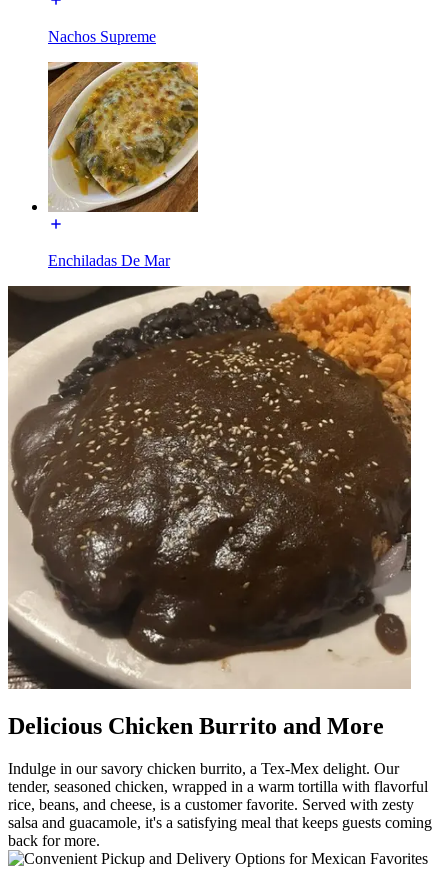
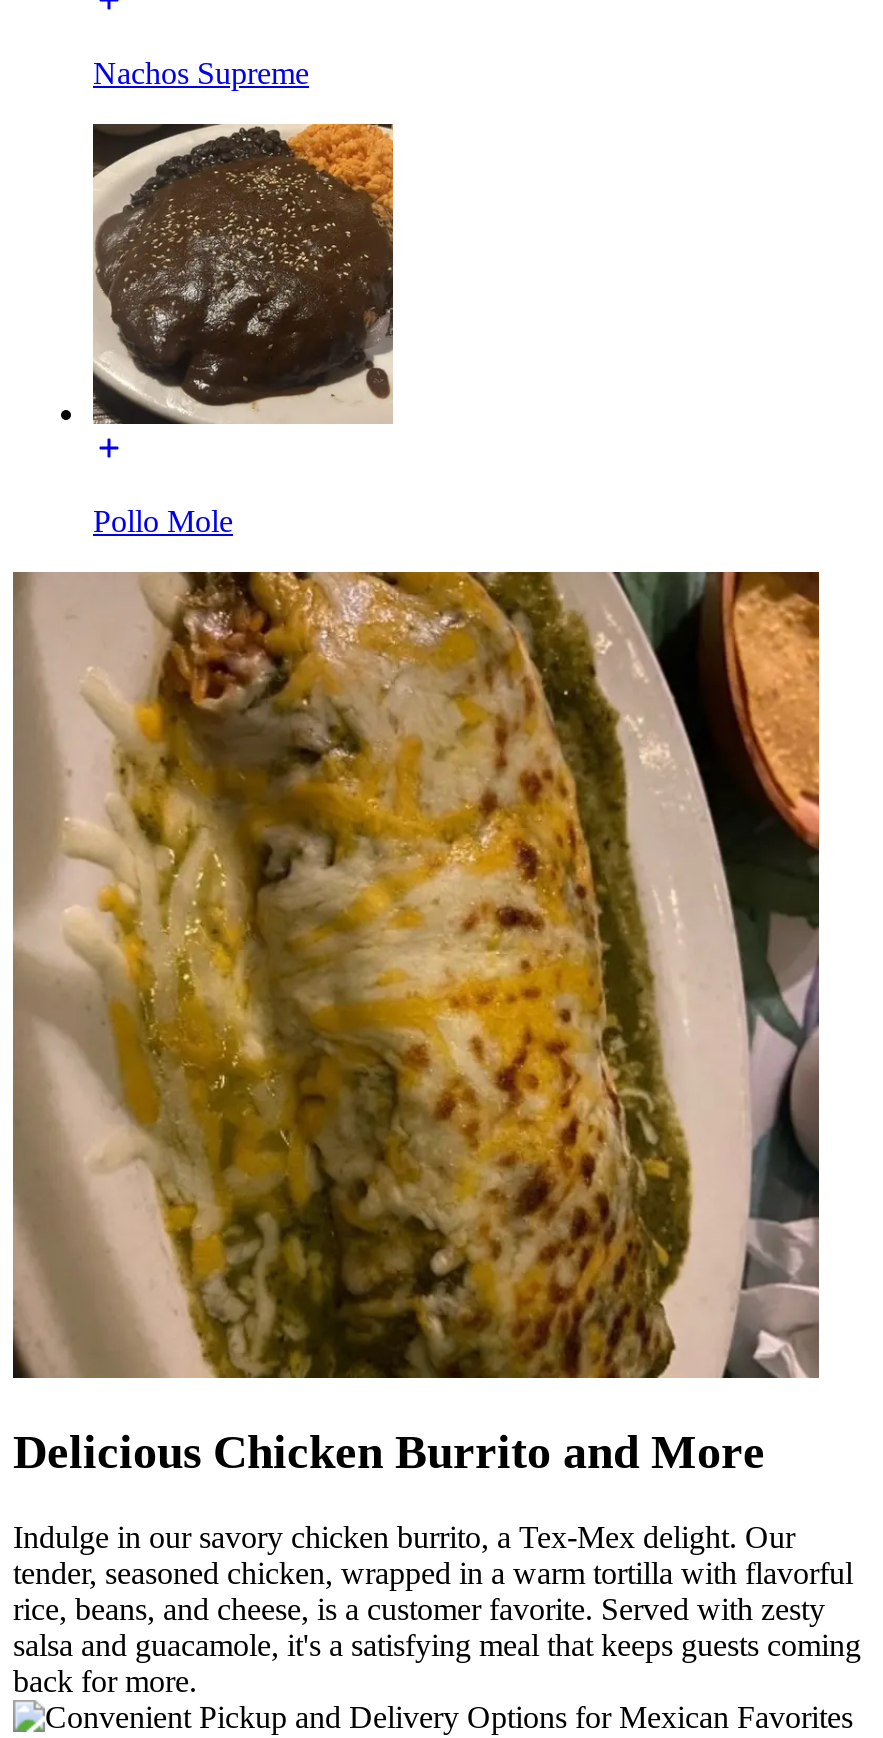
[48,61,199,269] [image] | Enchiladas De Mar -> [91,122,395,537] [image] | Pollo Mole
[7,285,412,690] [image] -> [11,570,821,1380] [image]

